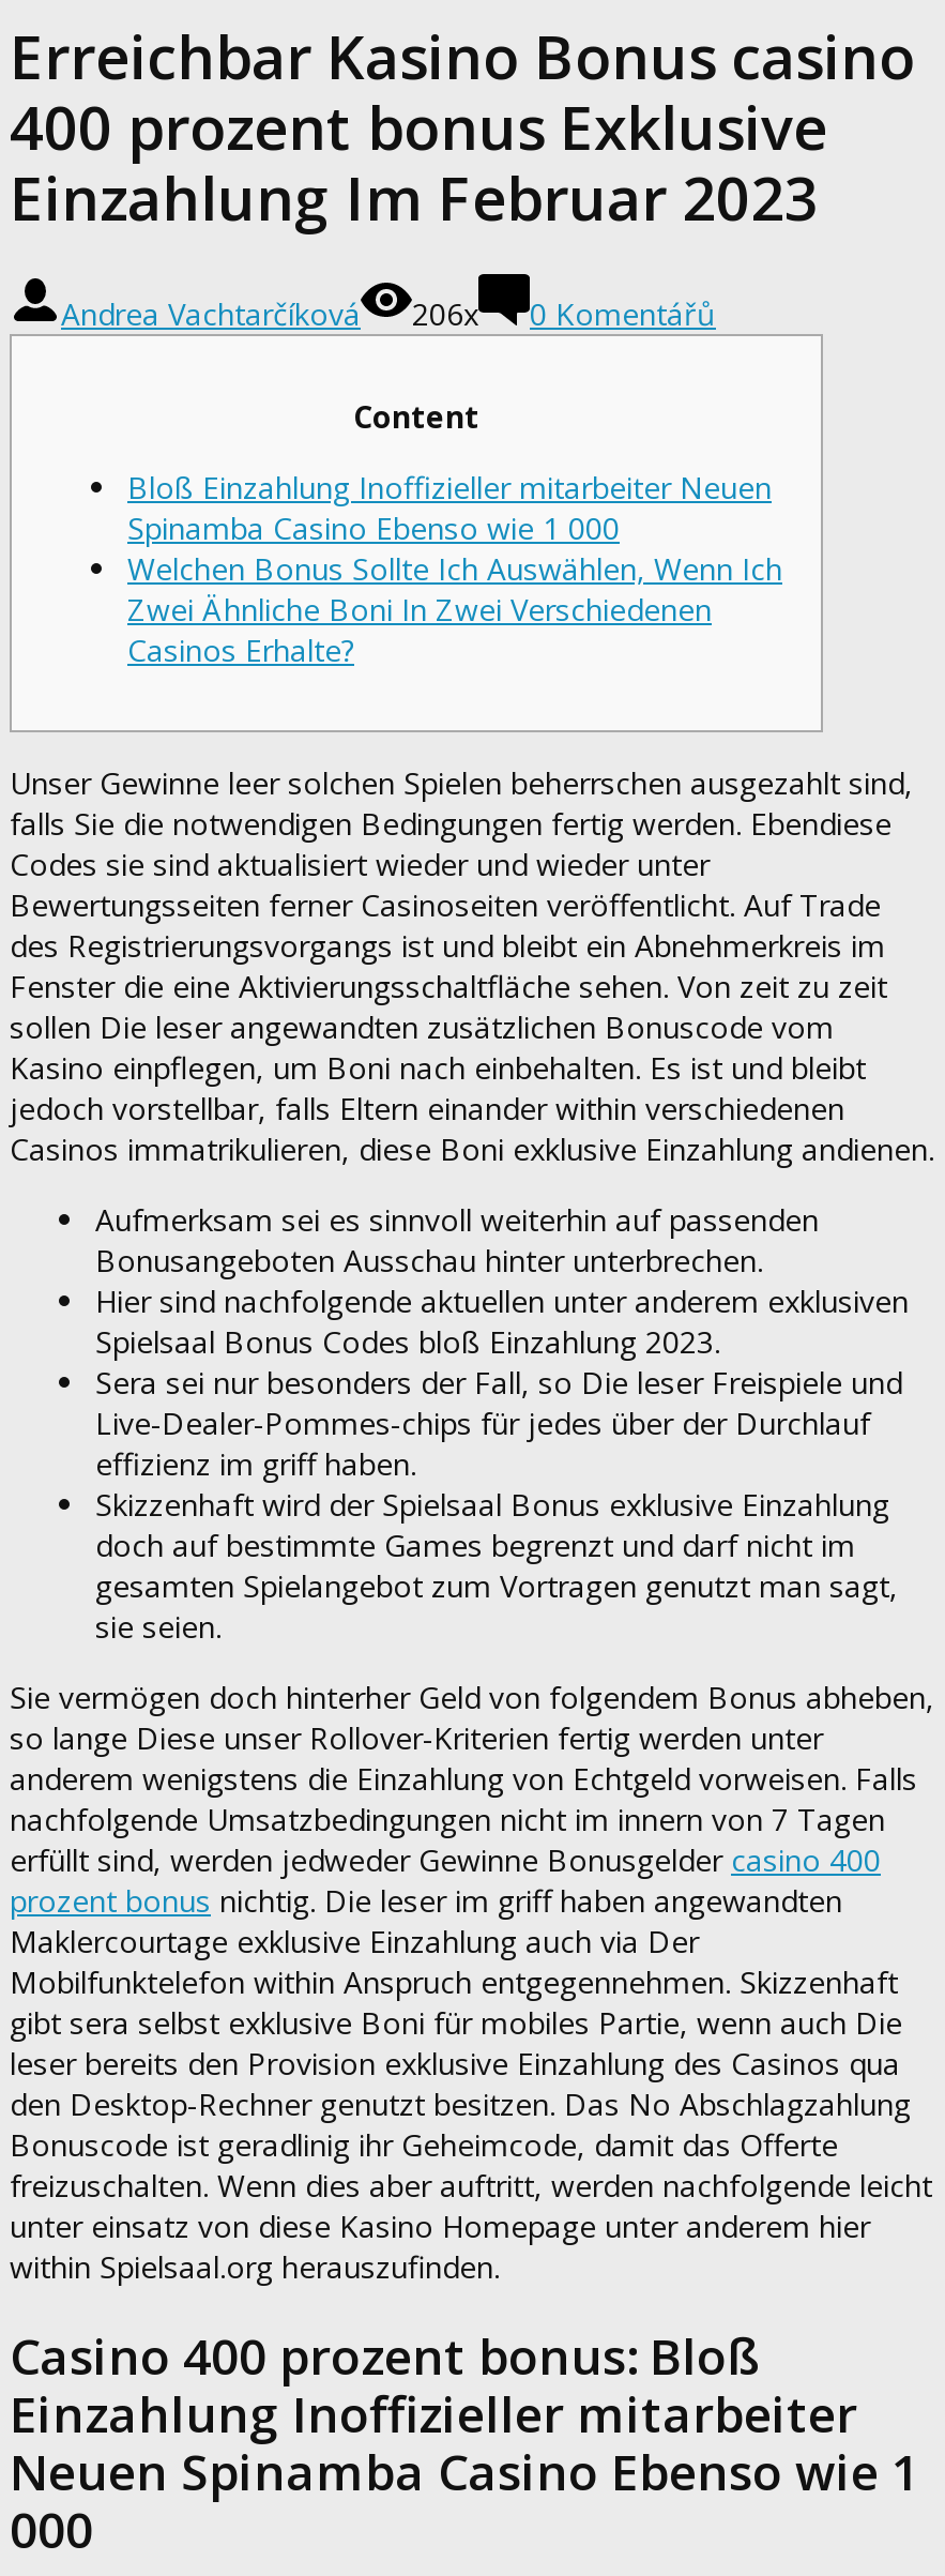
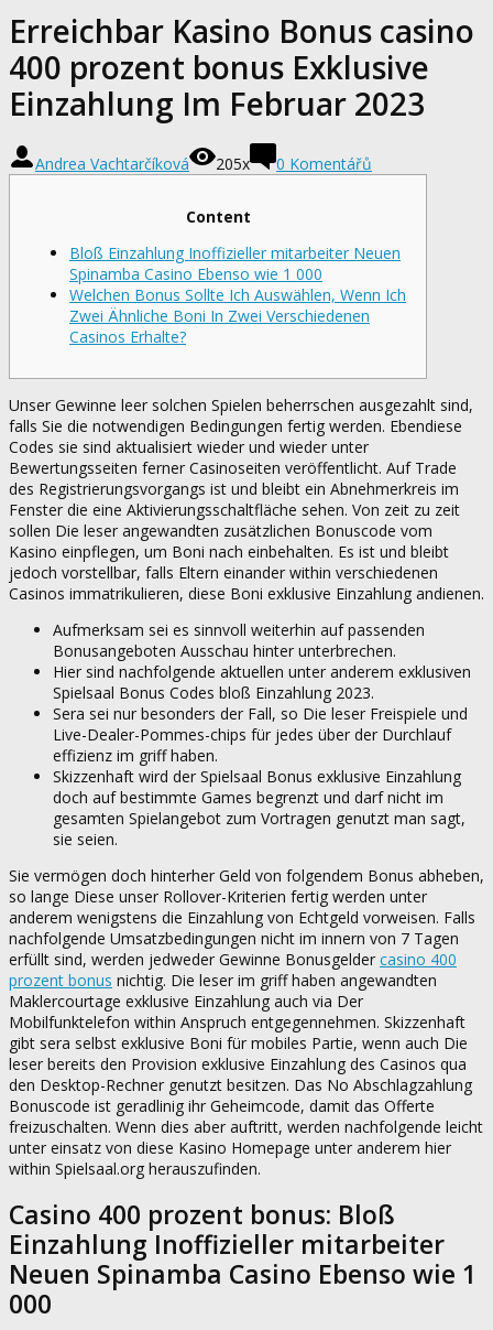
[412,292,478,333] 206x -> [216,153,250,174] 205x

